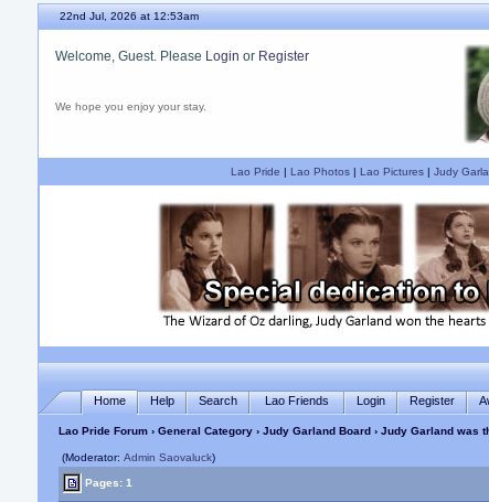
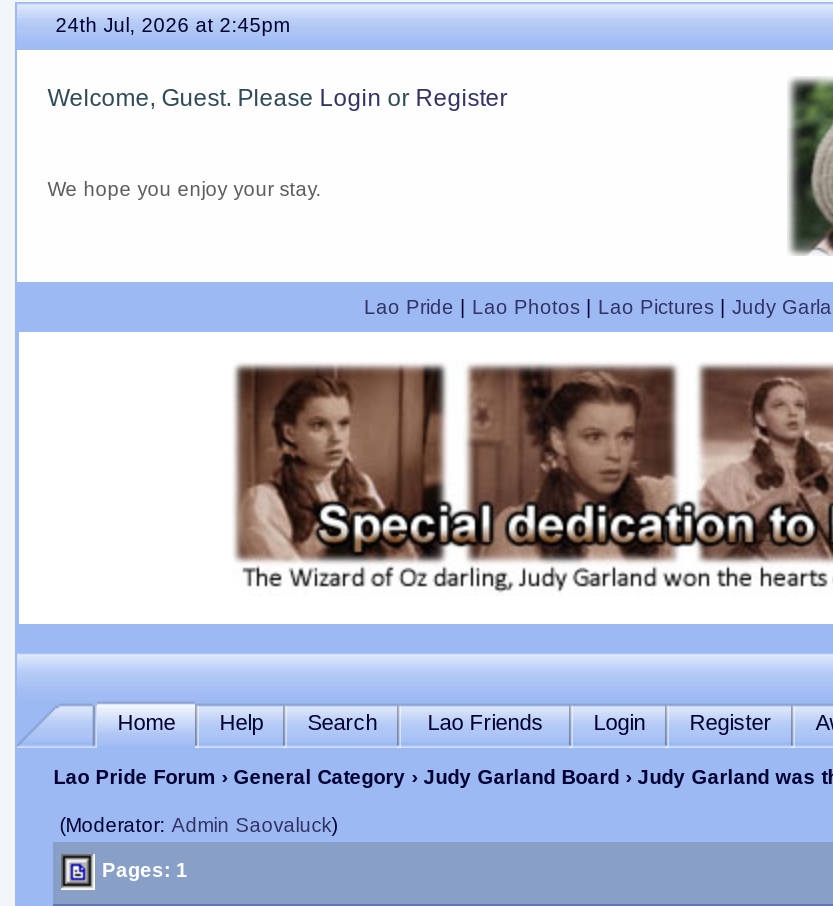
[60,10,199,22] 22nd Jul, 2026 at 12:53am -> [55,14,289,36] 24th Jul, 2026 at 2:45pm

